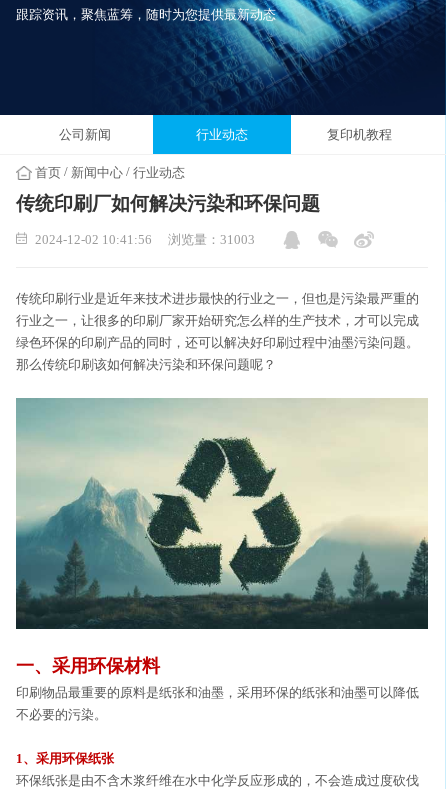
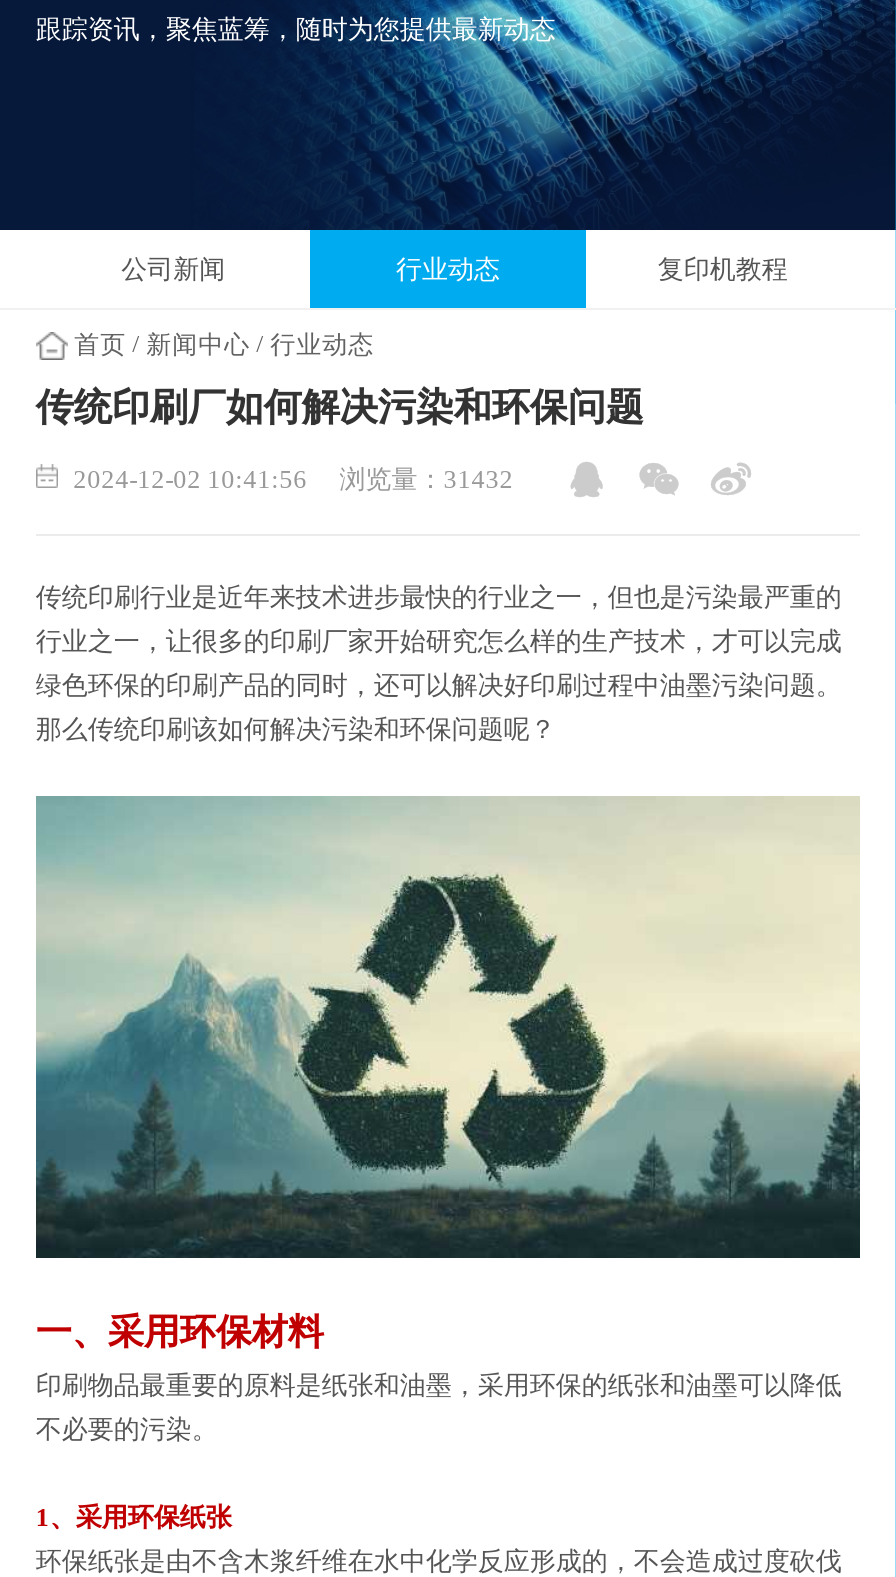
[35,232,255,247] 2024-12-02 10:41:56 浏览量：31003 -> [73,463,514,493] 2024-12-02 10:41:56 浏览量：31432

